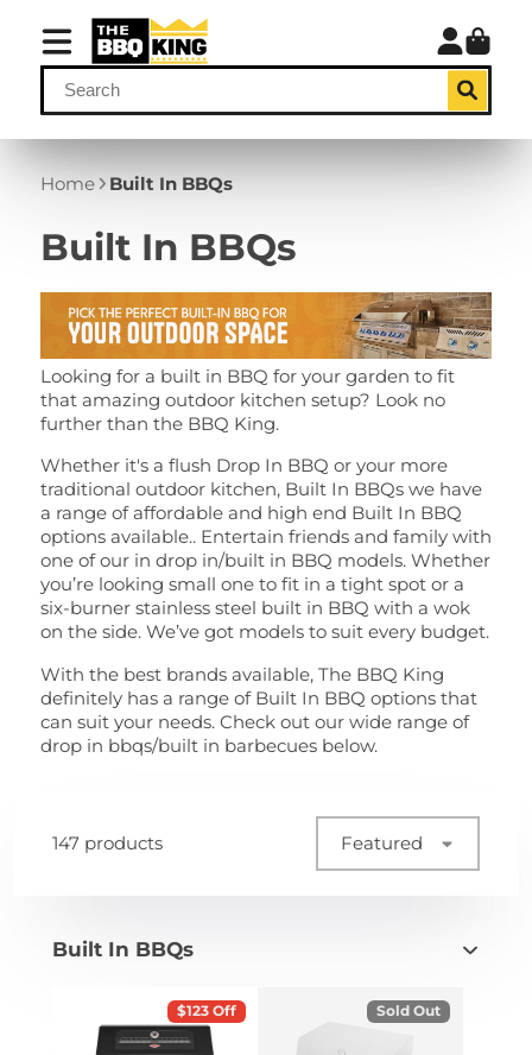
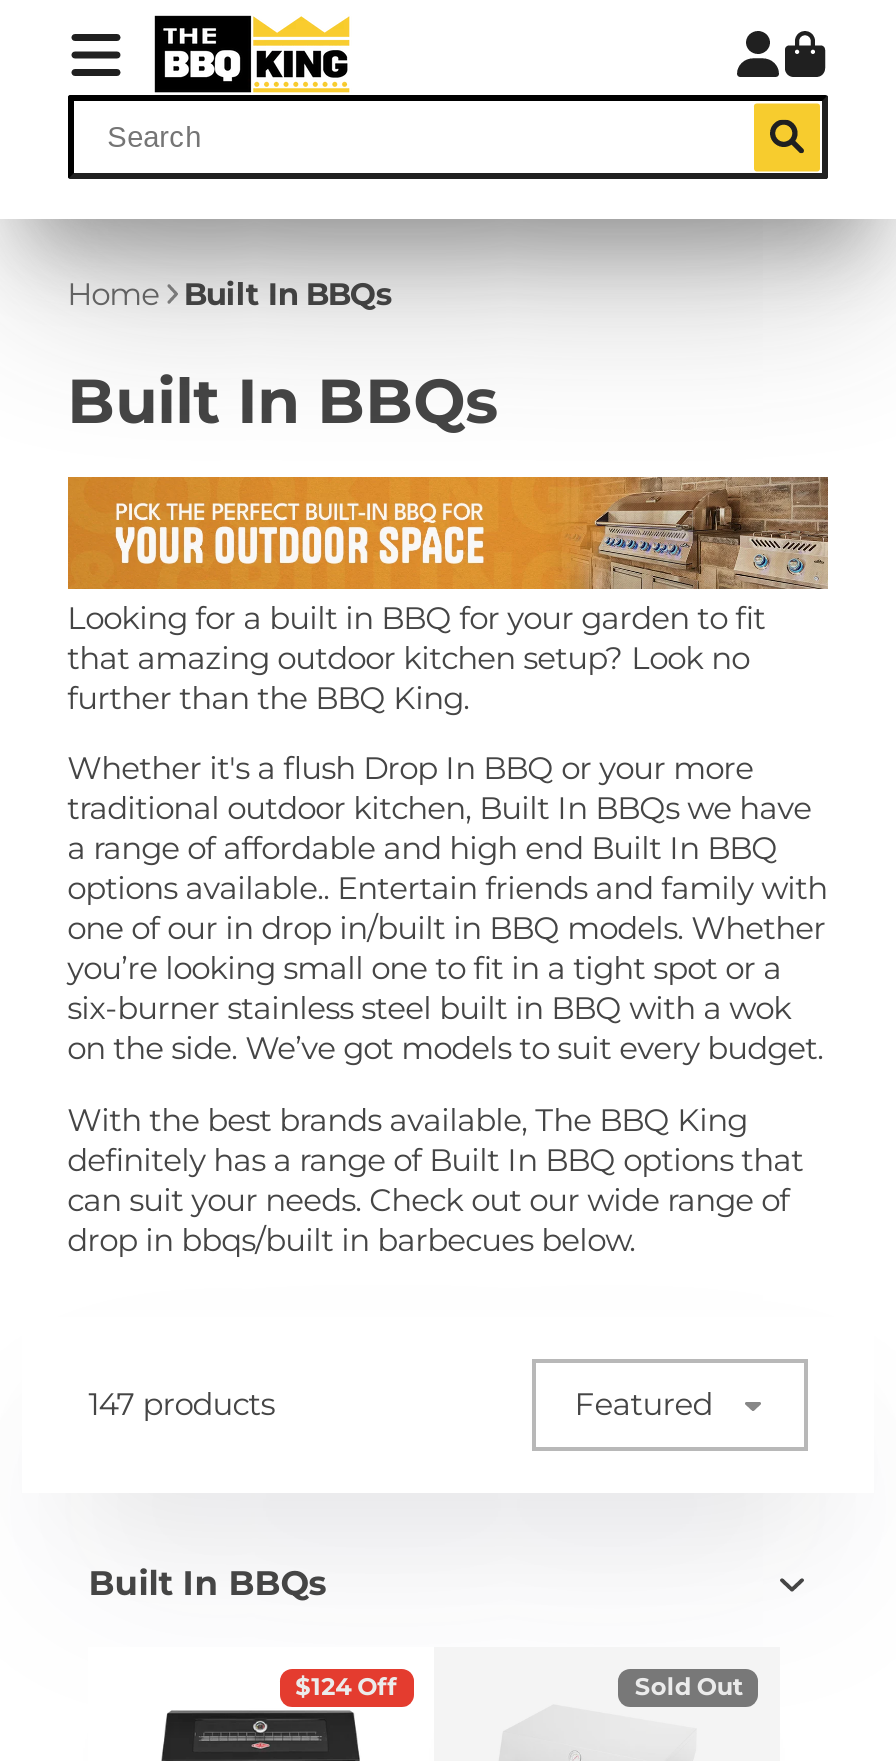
[176,1002,236,1020] $123 Off -> [295,1671,397,1701] $124 Off

